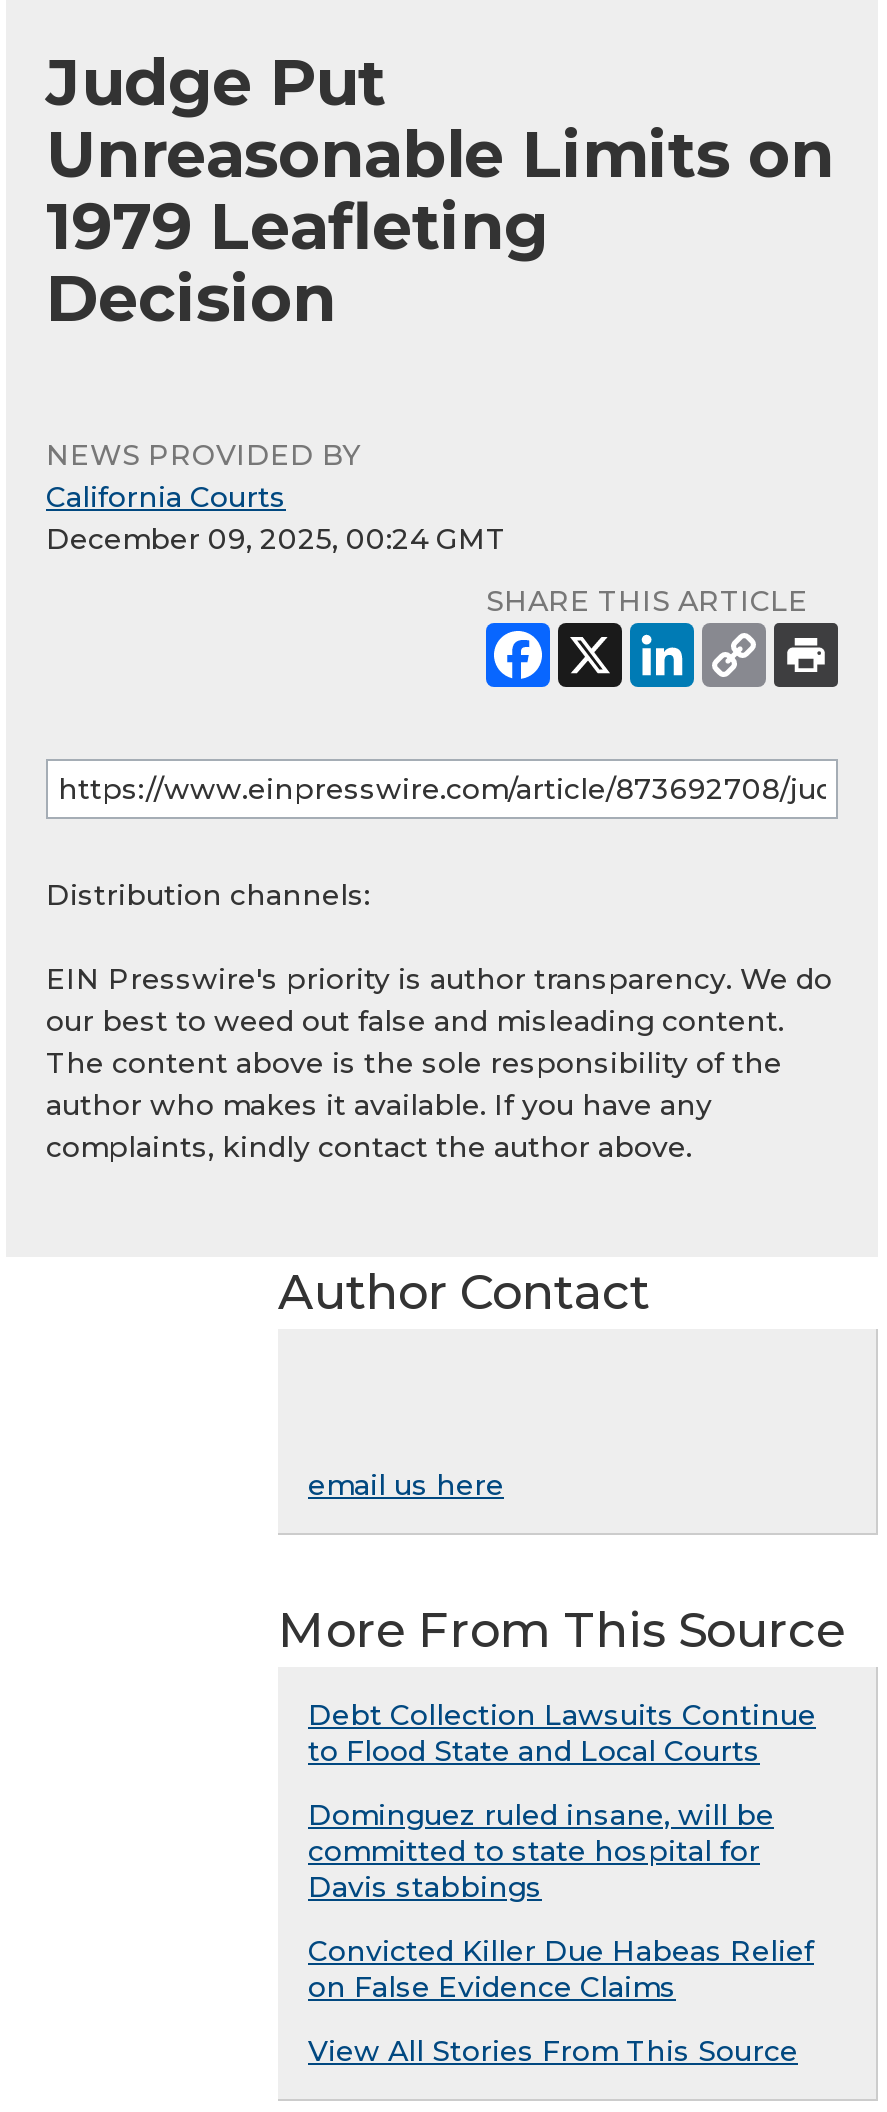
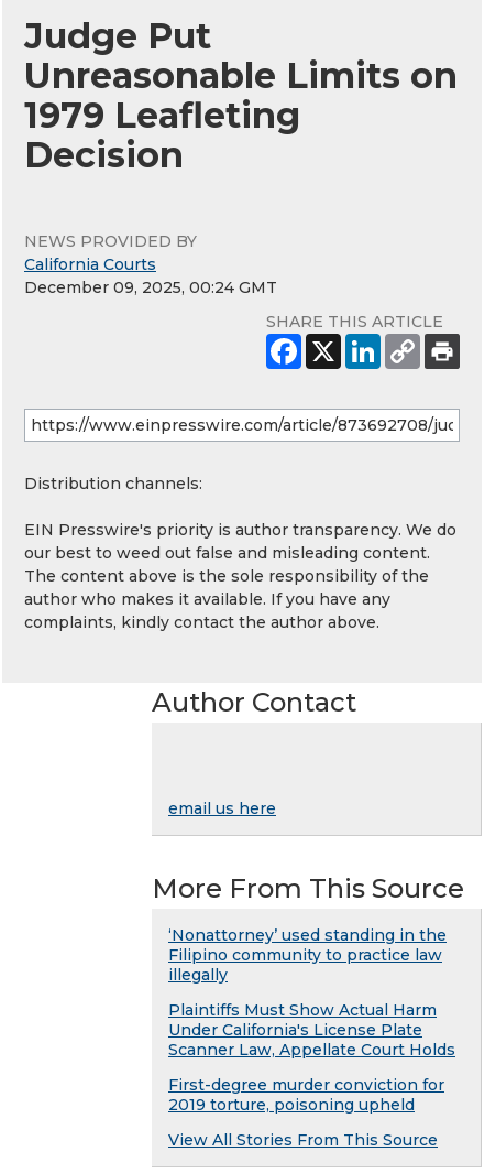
[308,1697,816,1769] Debt Collection Lawsuits Continue | to Flood State and Local Courts -> [168,925,447,985] ‘Nonattorney’ used standing in the | Filipino community to practice law | illegally
[308,1797,774,1905] Dominguez ruled insane, will be | committed to state hospital for | Davis stabbings -> [168,1000,455,1060] Plaintiffs Must Show Actual Harm | Under California's License Plate | Scanner Law, Appellate Court Holds
[308,1933,814,2005] Convicted Killer Due Habeas Relief | on False Evidence Claims -> [168,1075,444,1115] First-degree murder conviction for | 2019 torture, poisoning upheld

